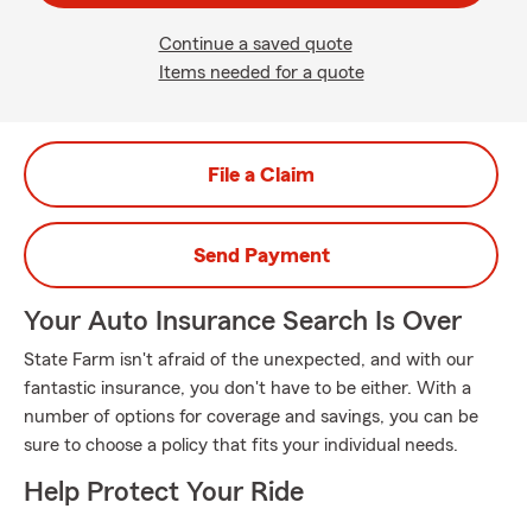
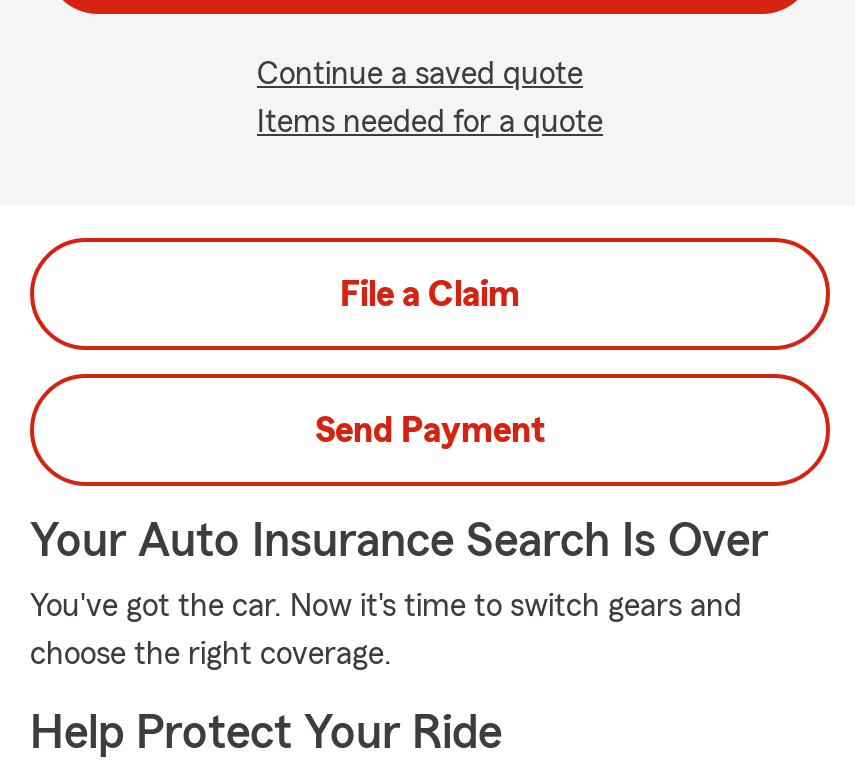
[24,350,478,454] State Farm isn't afraid of the unexpected, and with our | fantastic insurance, you don't have to be either. With a | number of options for coverage and savings, you can be | sure to choose a policy that fits your individual needs. -> [30,590,742,670] You've got the car. Now it's time to switch gears and | choose the right coverage.

